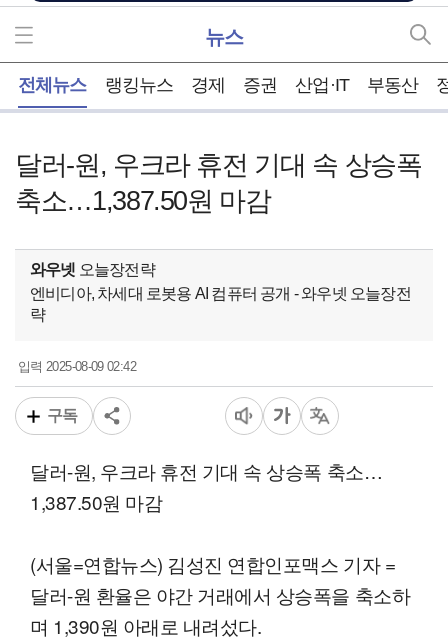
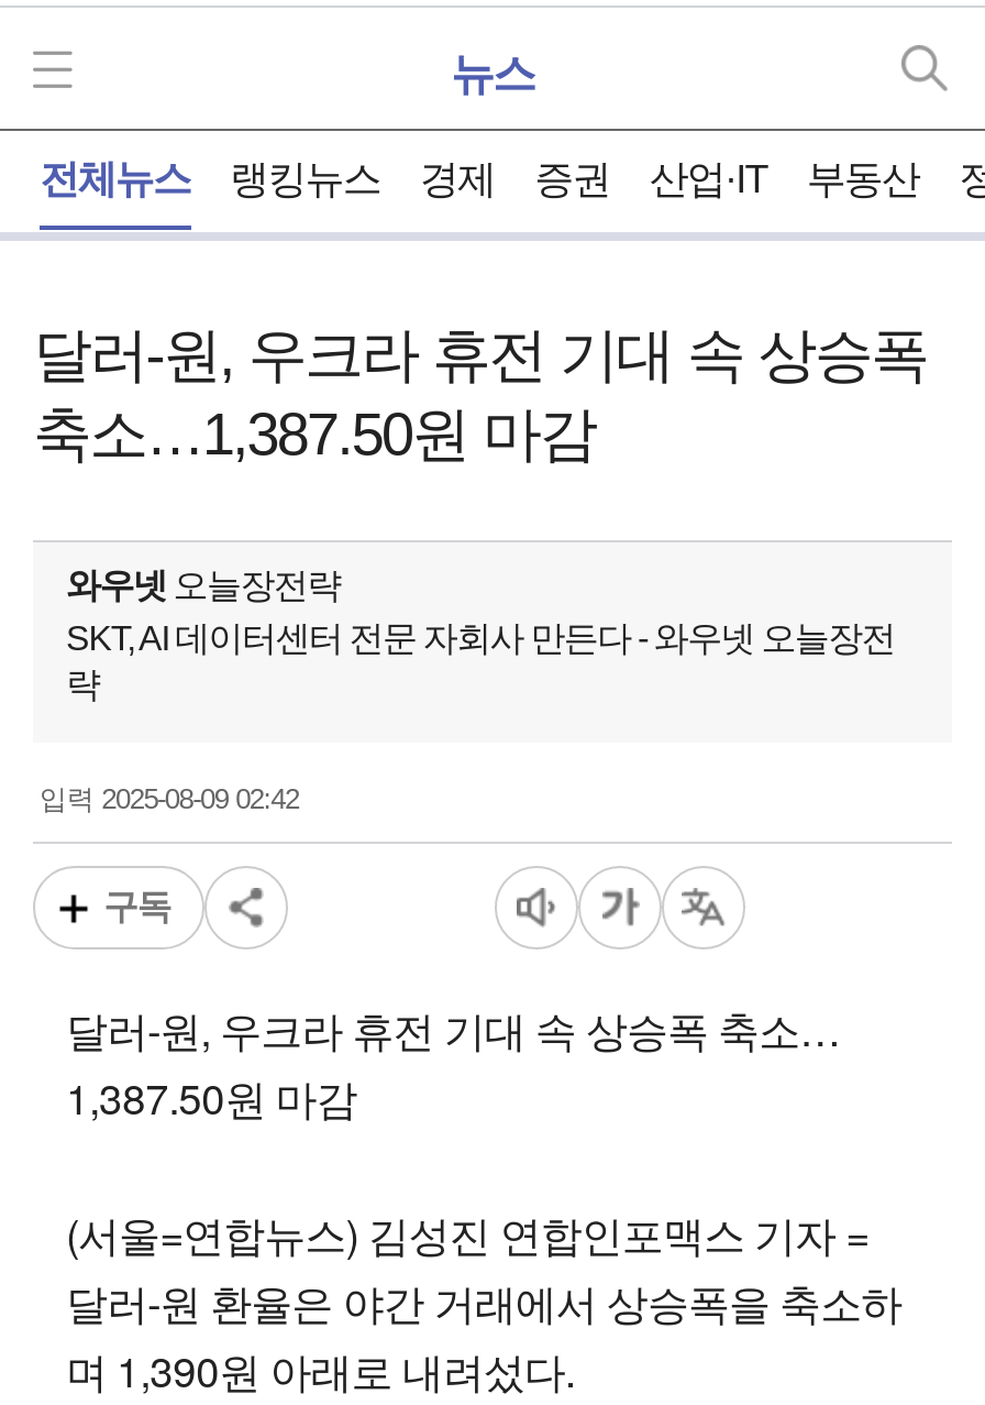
[30,285,411,302] 엔비디아, 차세대 로봇용 AI 컴퓨터 공개 - 와우넷 오늘장전 -> [66,619,895,656] SKT, AI 데이터센터 전문 자회사 만든다 - 와우넷 오늘장전

